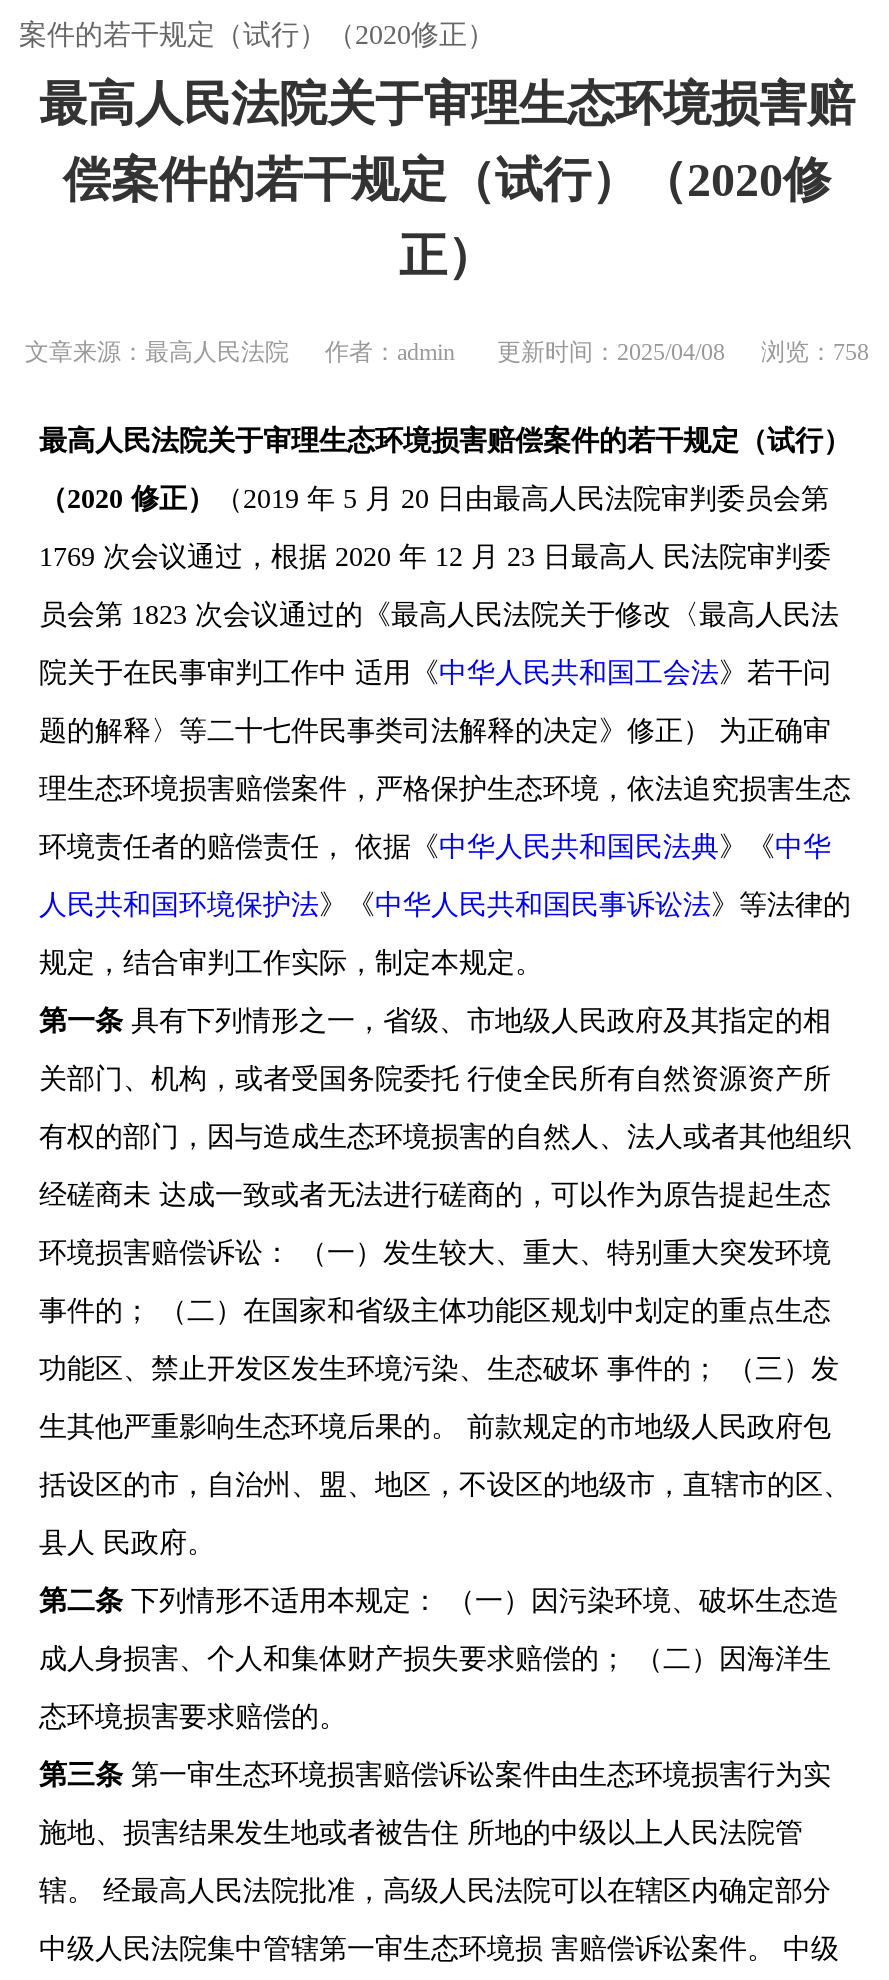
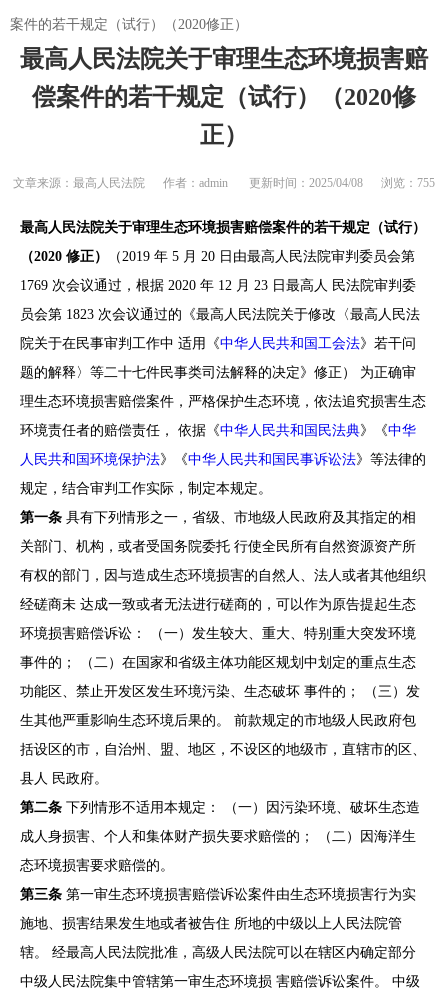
[25,338,869,366] 文章来源：最高人民法院 作者：admin 更新时间：2025/04/08 浏览：758 -> [13,176,435,190] 文章来源：最高人民法院 作者：admin 更新时间：2025/04/08 浏览：755

